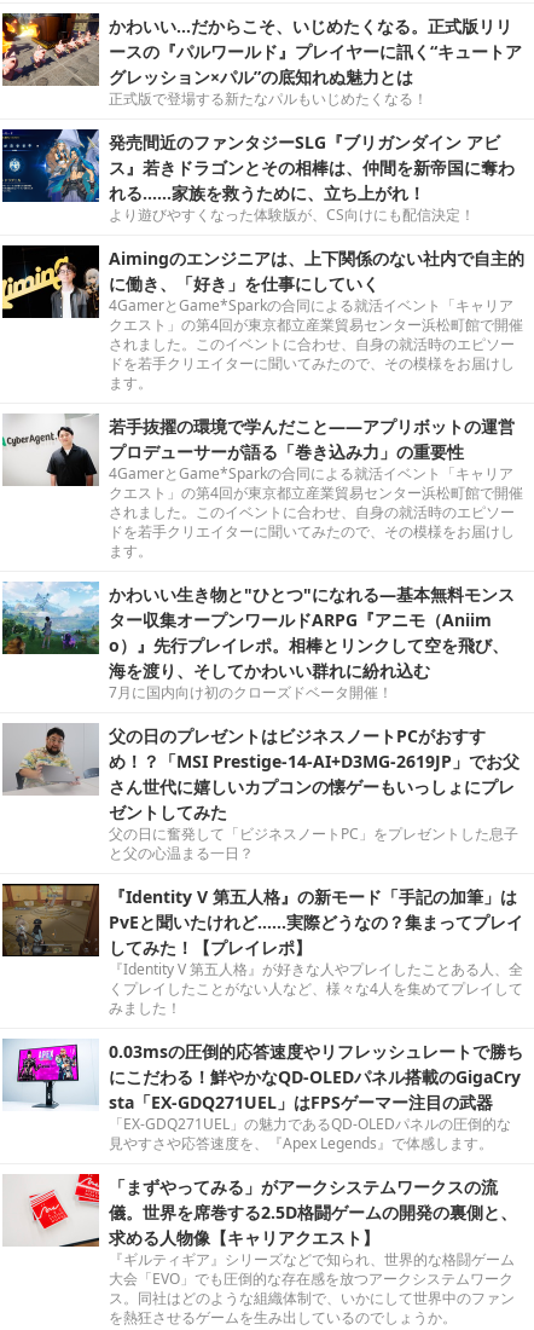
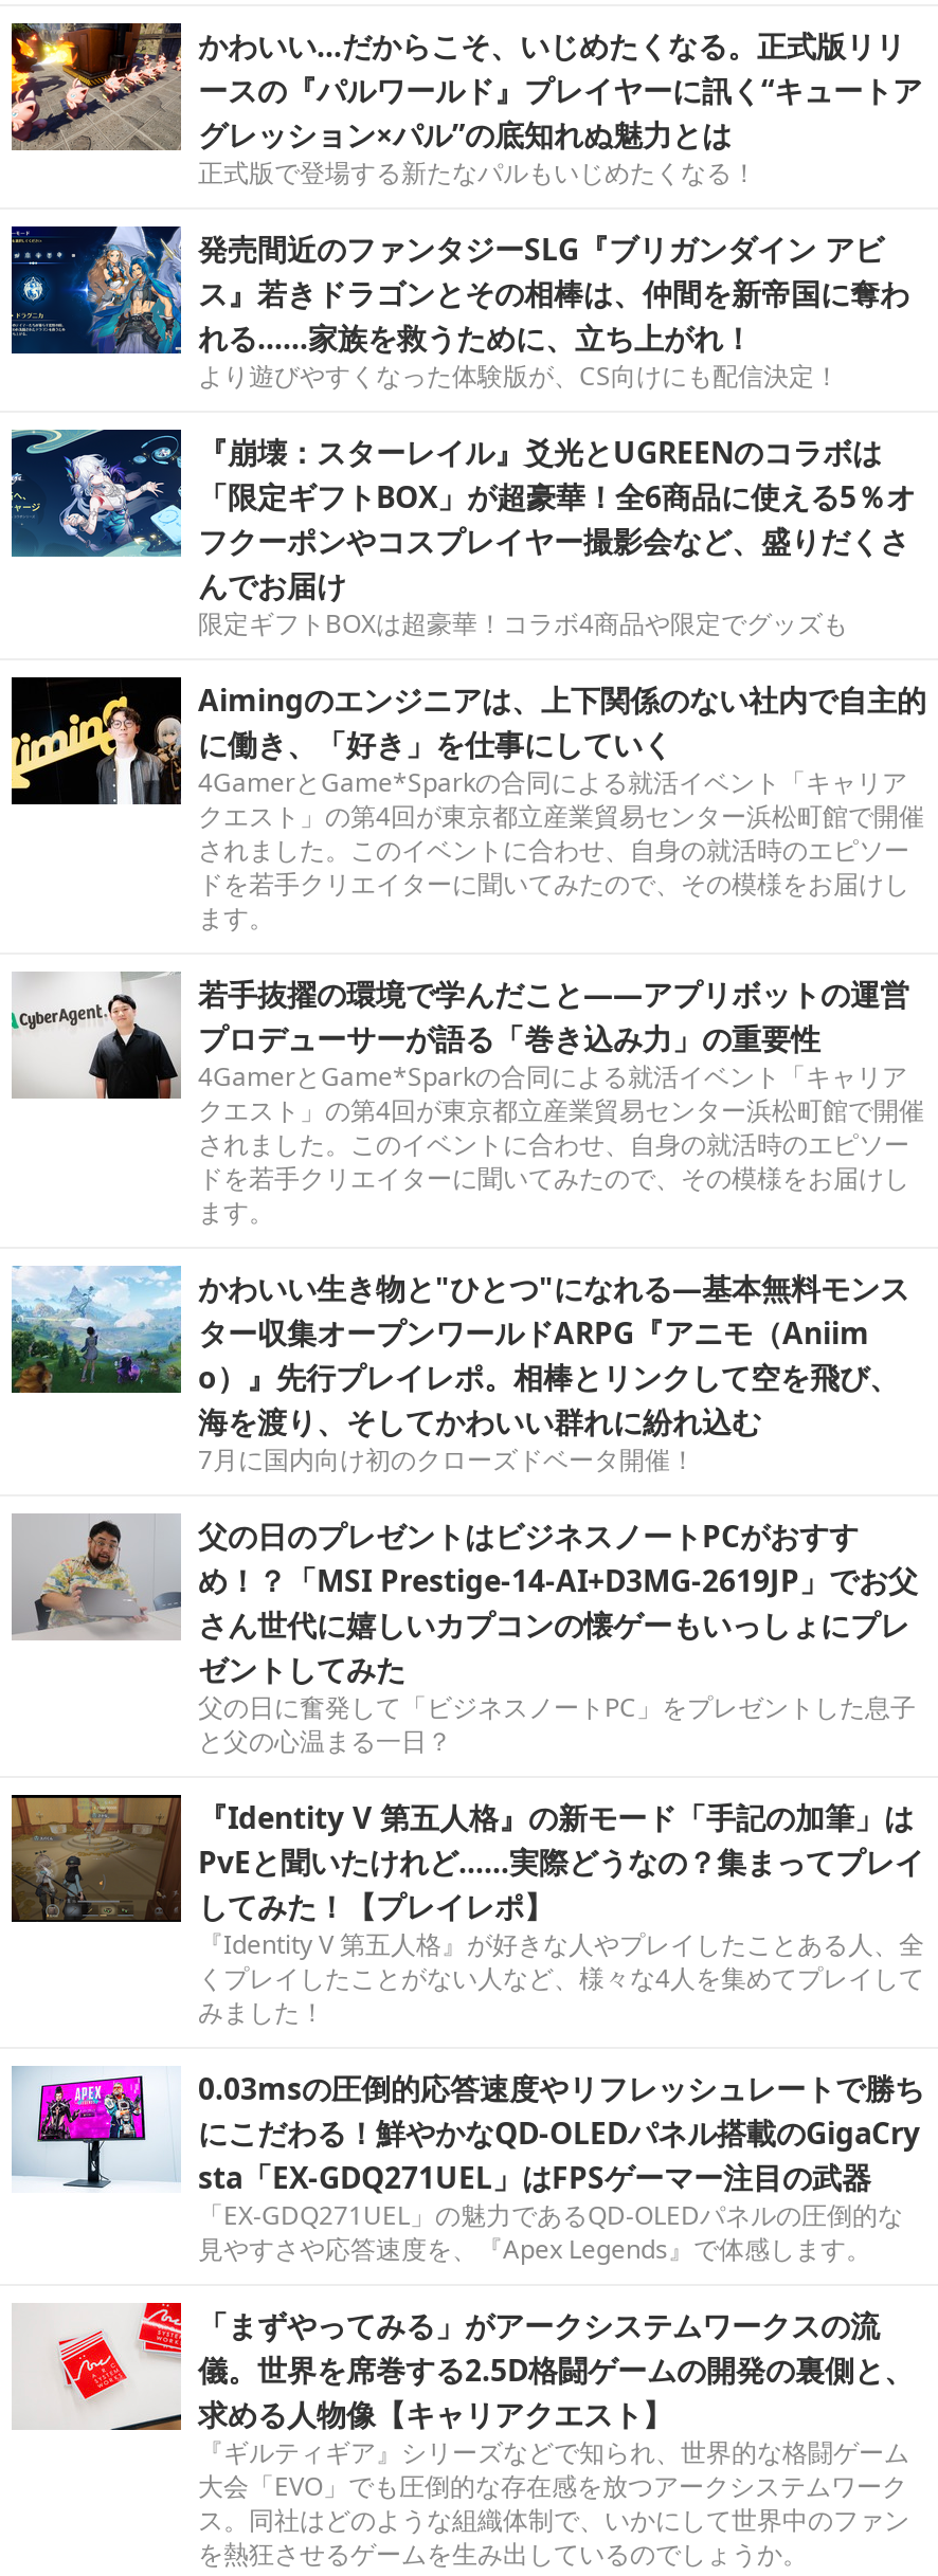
none -> [10,428,916,642] [image] | 『崩壊：スターレイル』爻光とUGREENのコラボは | 「限定ギフトBOX」が超豪華！全6商品に使える5％オ | フクーポンやコスプレイヤー撮影会など、盛りだくさ | んでお届け | 限定ギフトBOXは超豪華！コラボ4商品や限定でグッズも

